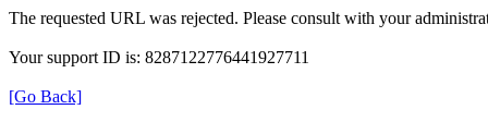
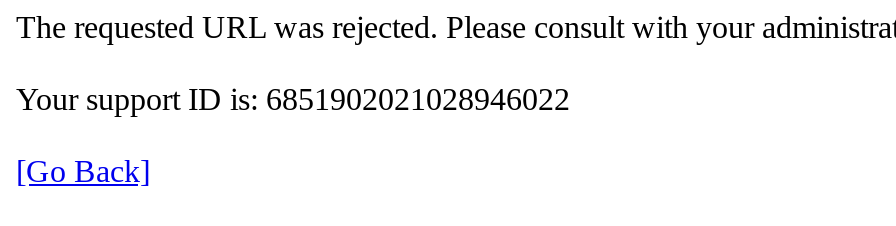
[9,48,309,66] Your support ID is: 8287122776441927711 -> [16,82,570,116] Your support ID is: 6851902021028946022

